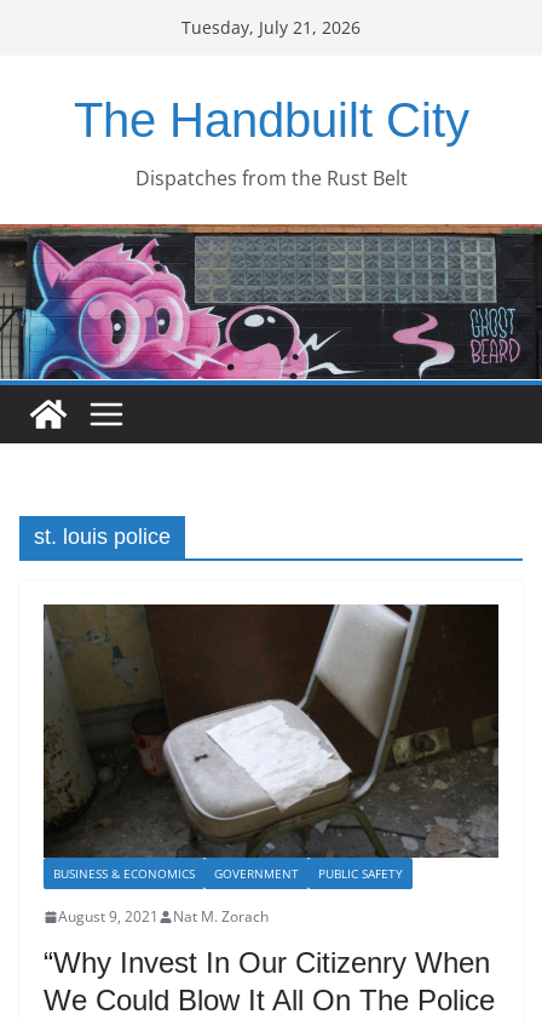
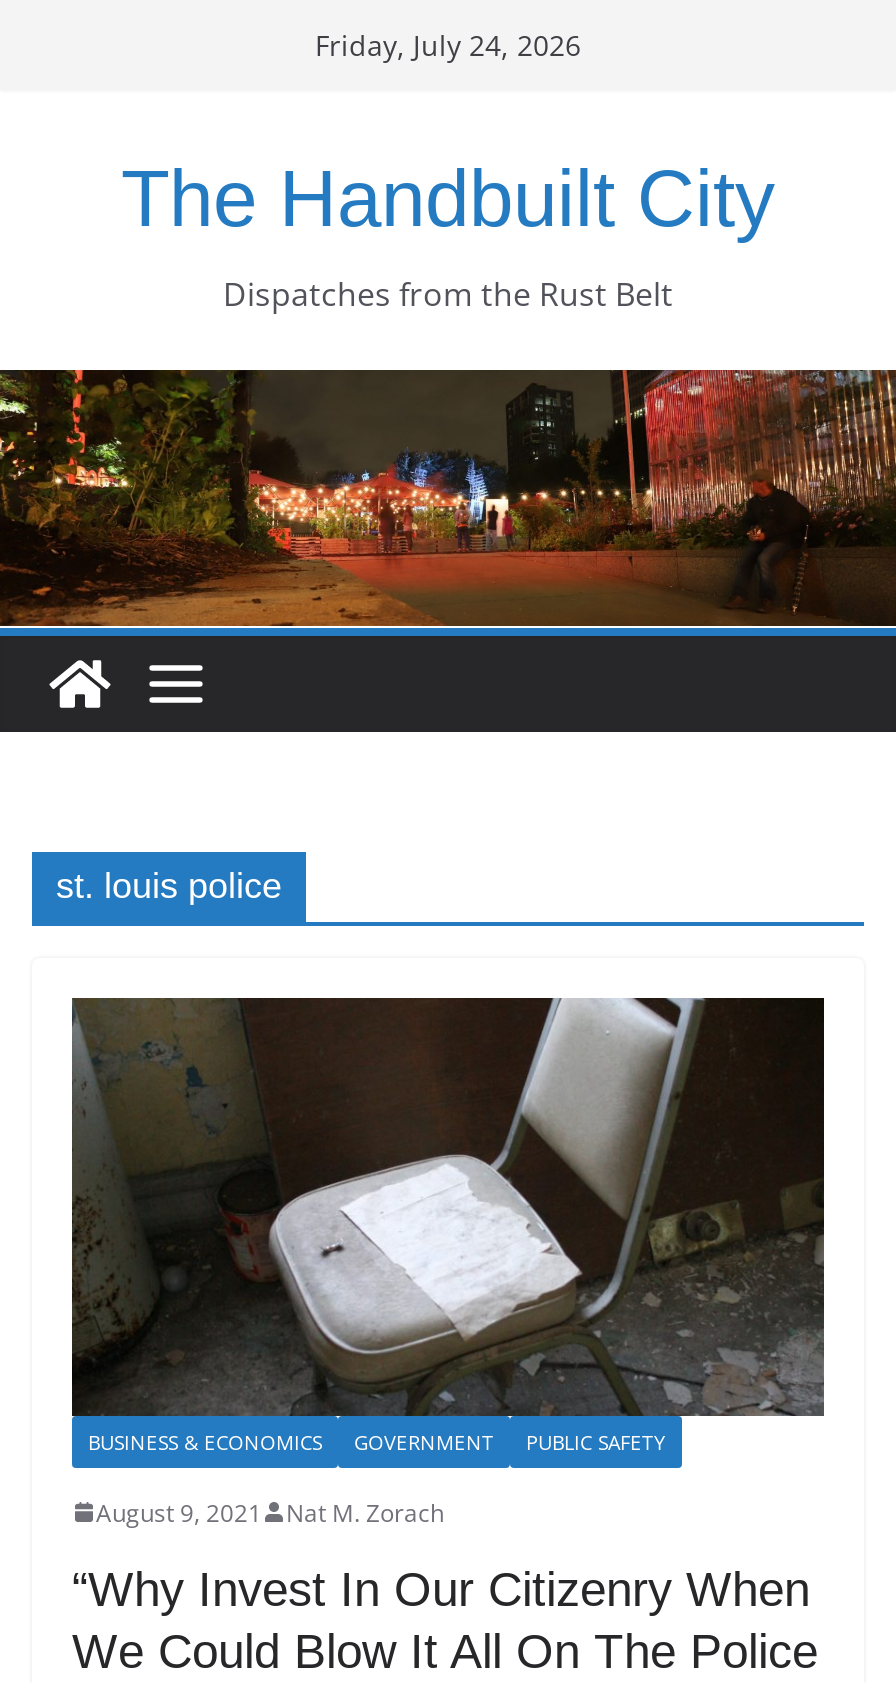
[181,16,361,39] Tuesday, July 21, 2026 -> [315,26,581,64] Friday, July 24, 2026
[4,223,538,380] [image] -> [6,368,890,628] [image]

